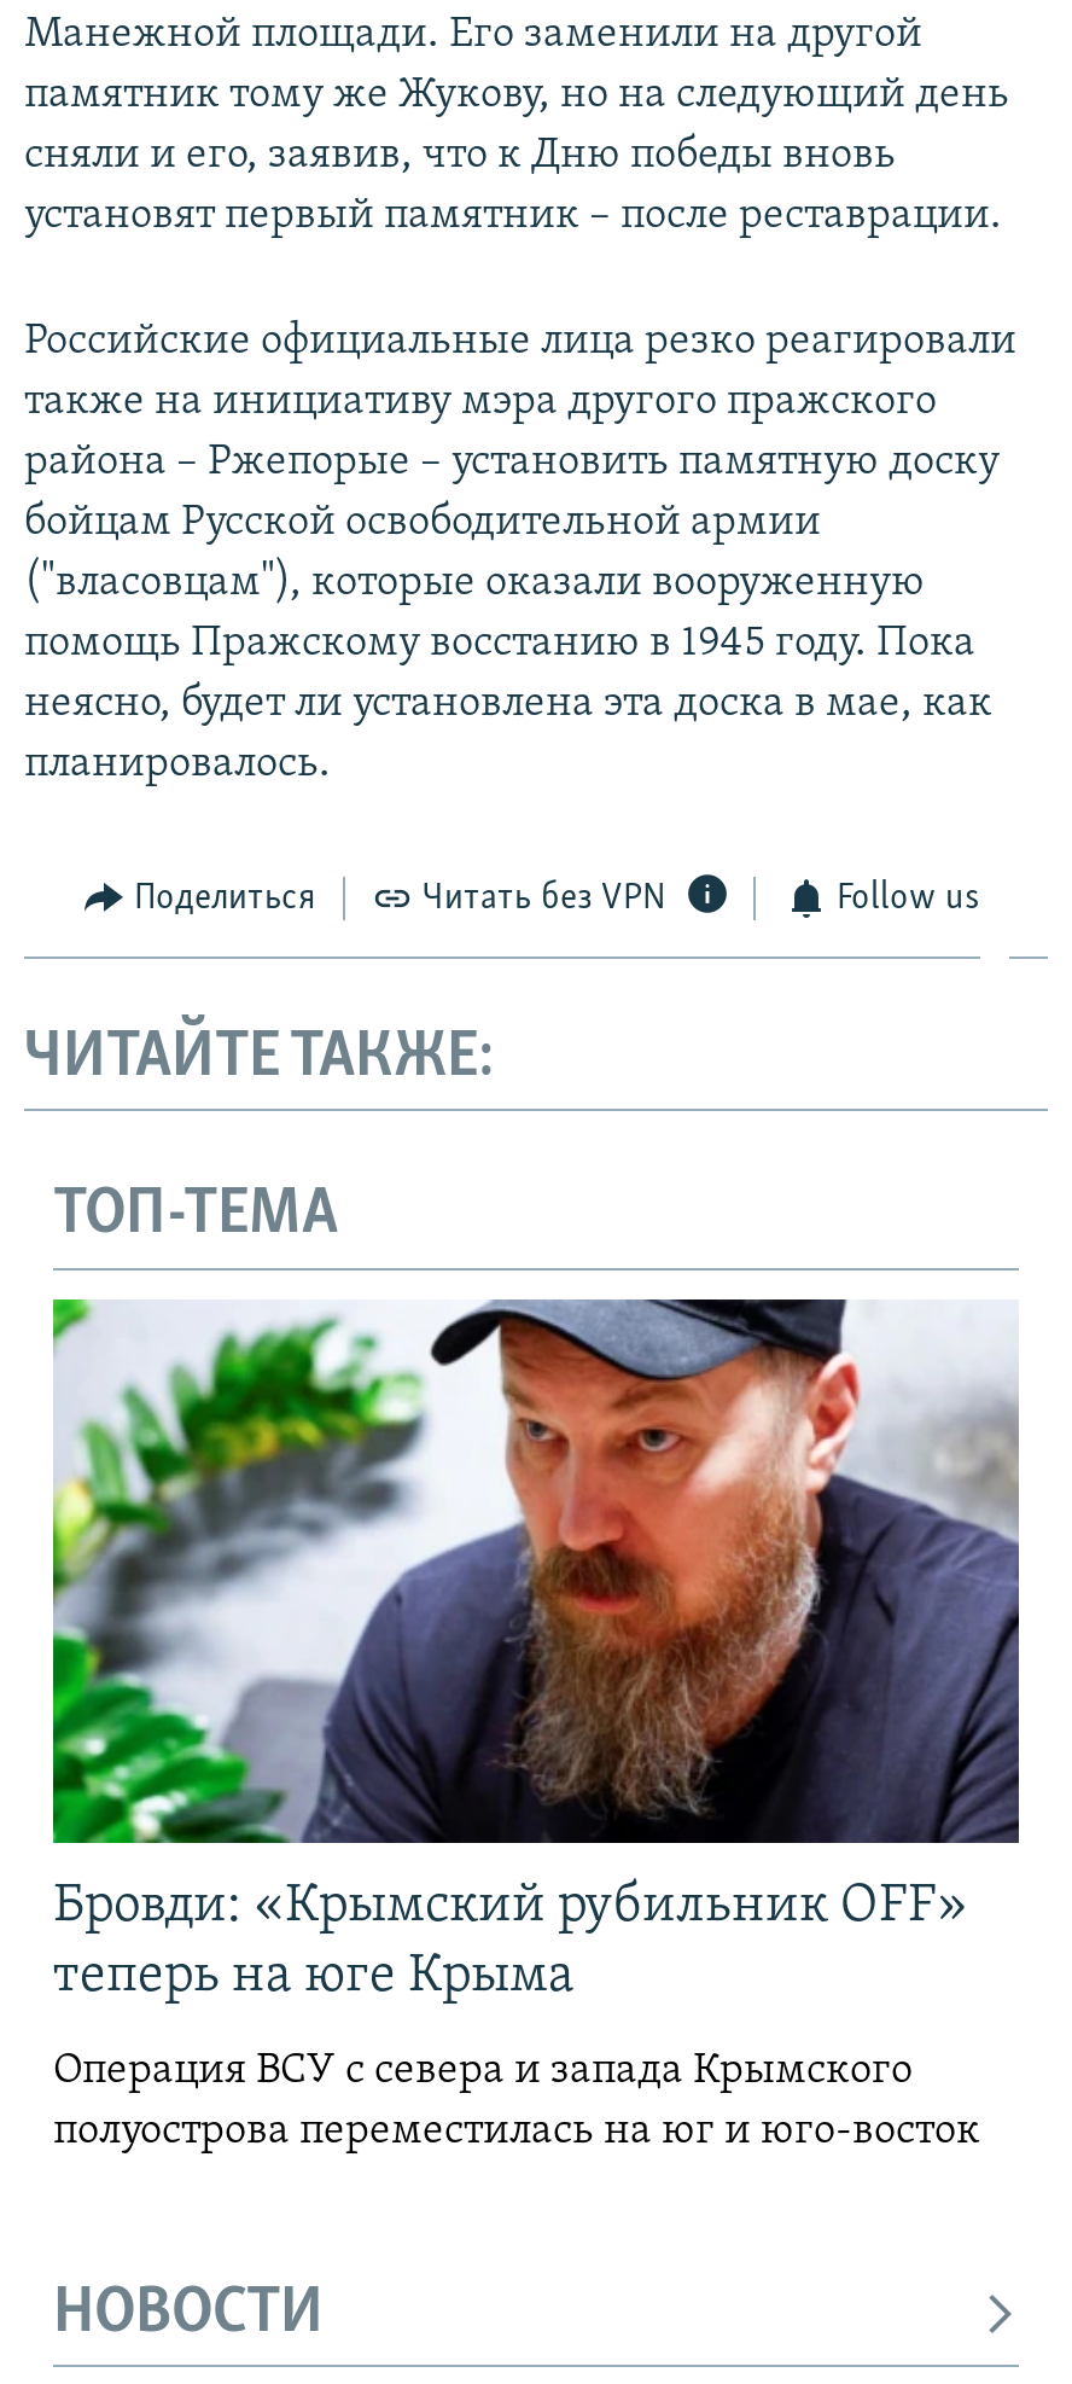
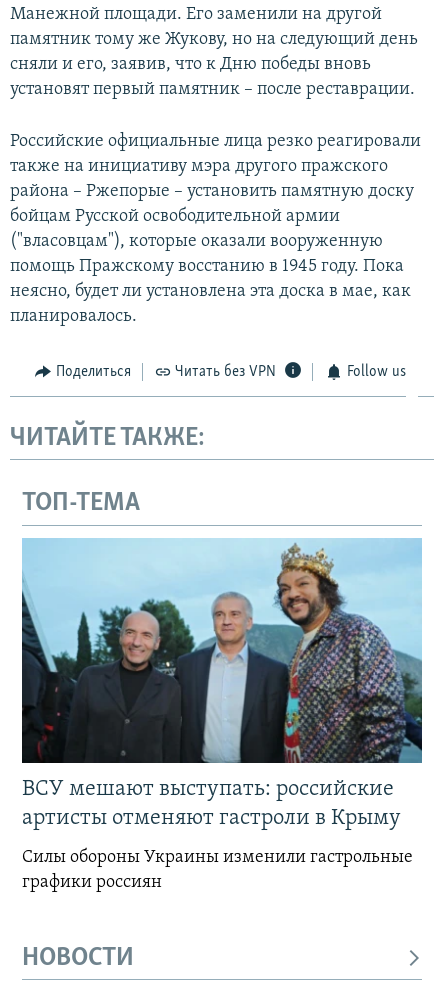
[51,1297,1021,2004] [image] | Бровди: «Крымский рубильник OFF» | теперь на юге Крыма -> [21,538,423,829] [image] | ВСУ мешают выступать: российские | артисты отменяют гастроли в Крыму
[53,2047,980,2153] Операция ВСУ с севера и запада Крымского | полуострова переместилась на юг и юго-восток -> [22,847,413,891] Силы обороны Украины изменили гастрольные | графики россиян

